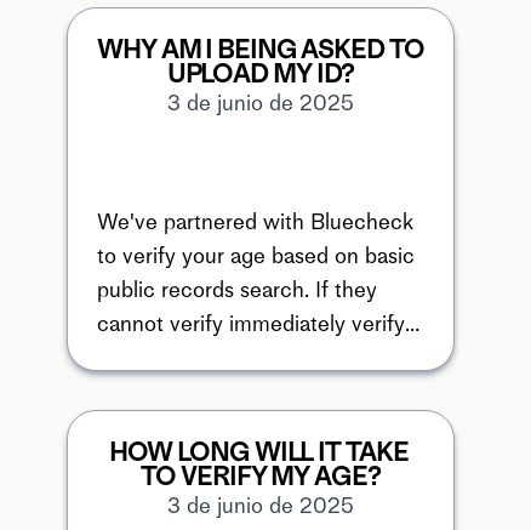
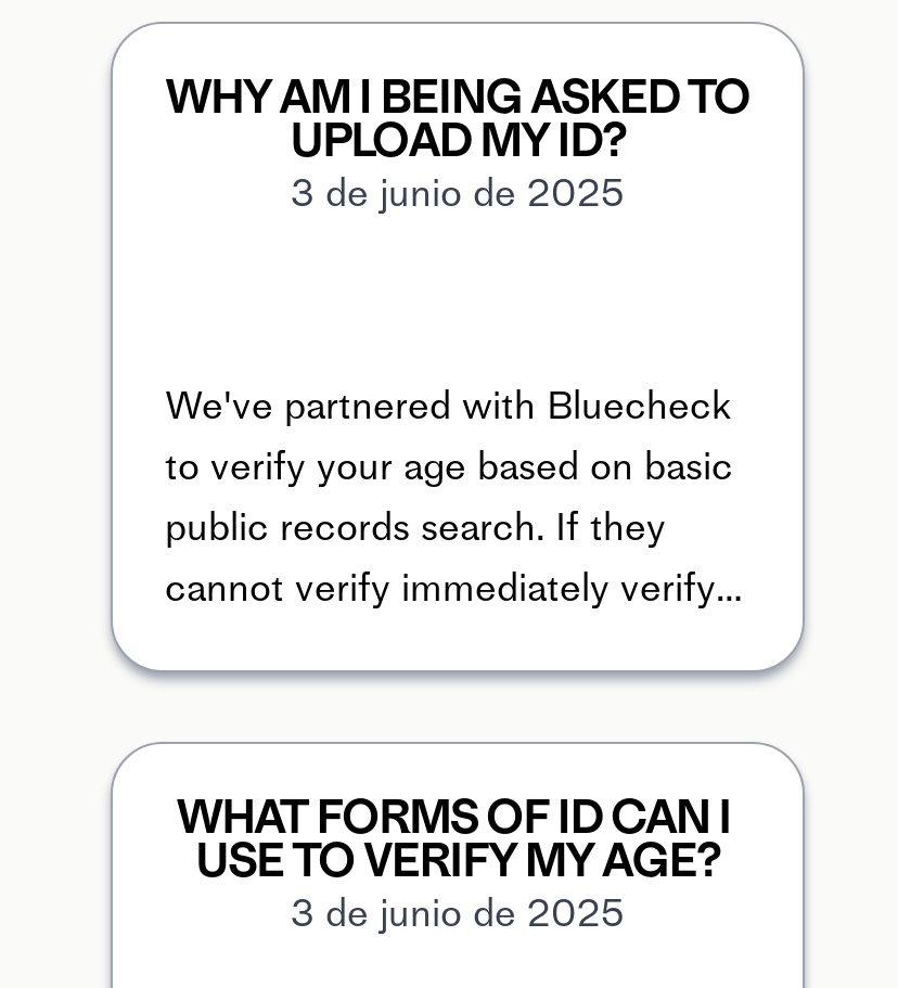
[109,435,408,492] HOW LONG WILL IT TAKE | TO VERIFY MY AGE? -> [176,787,731,889] WHAT FORMS OF ID CAN I | USE TO VERIFY MY AGE?

